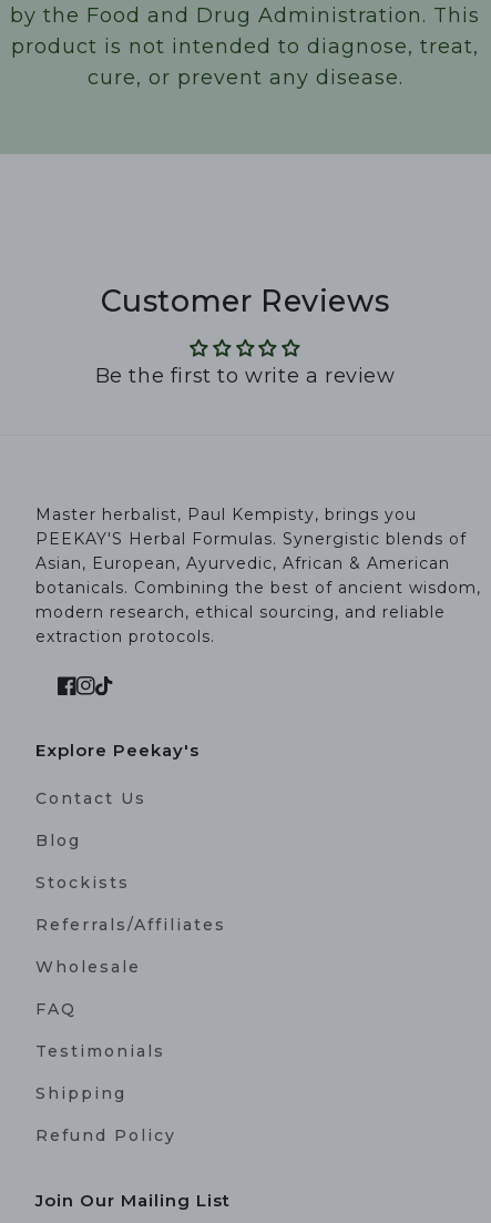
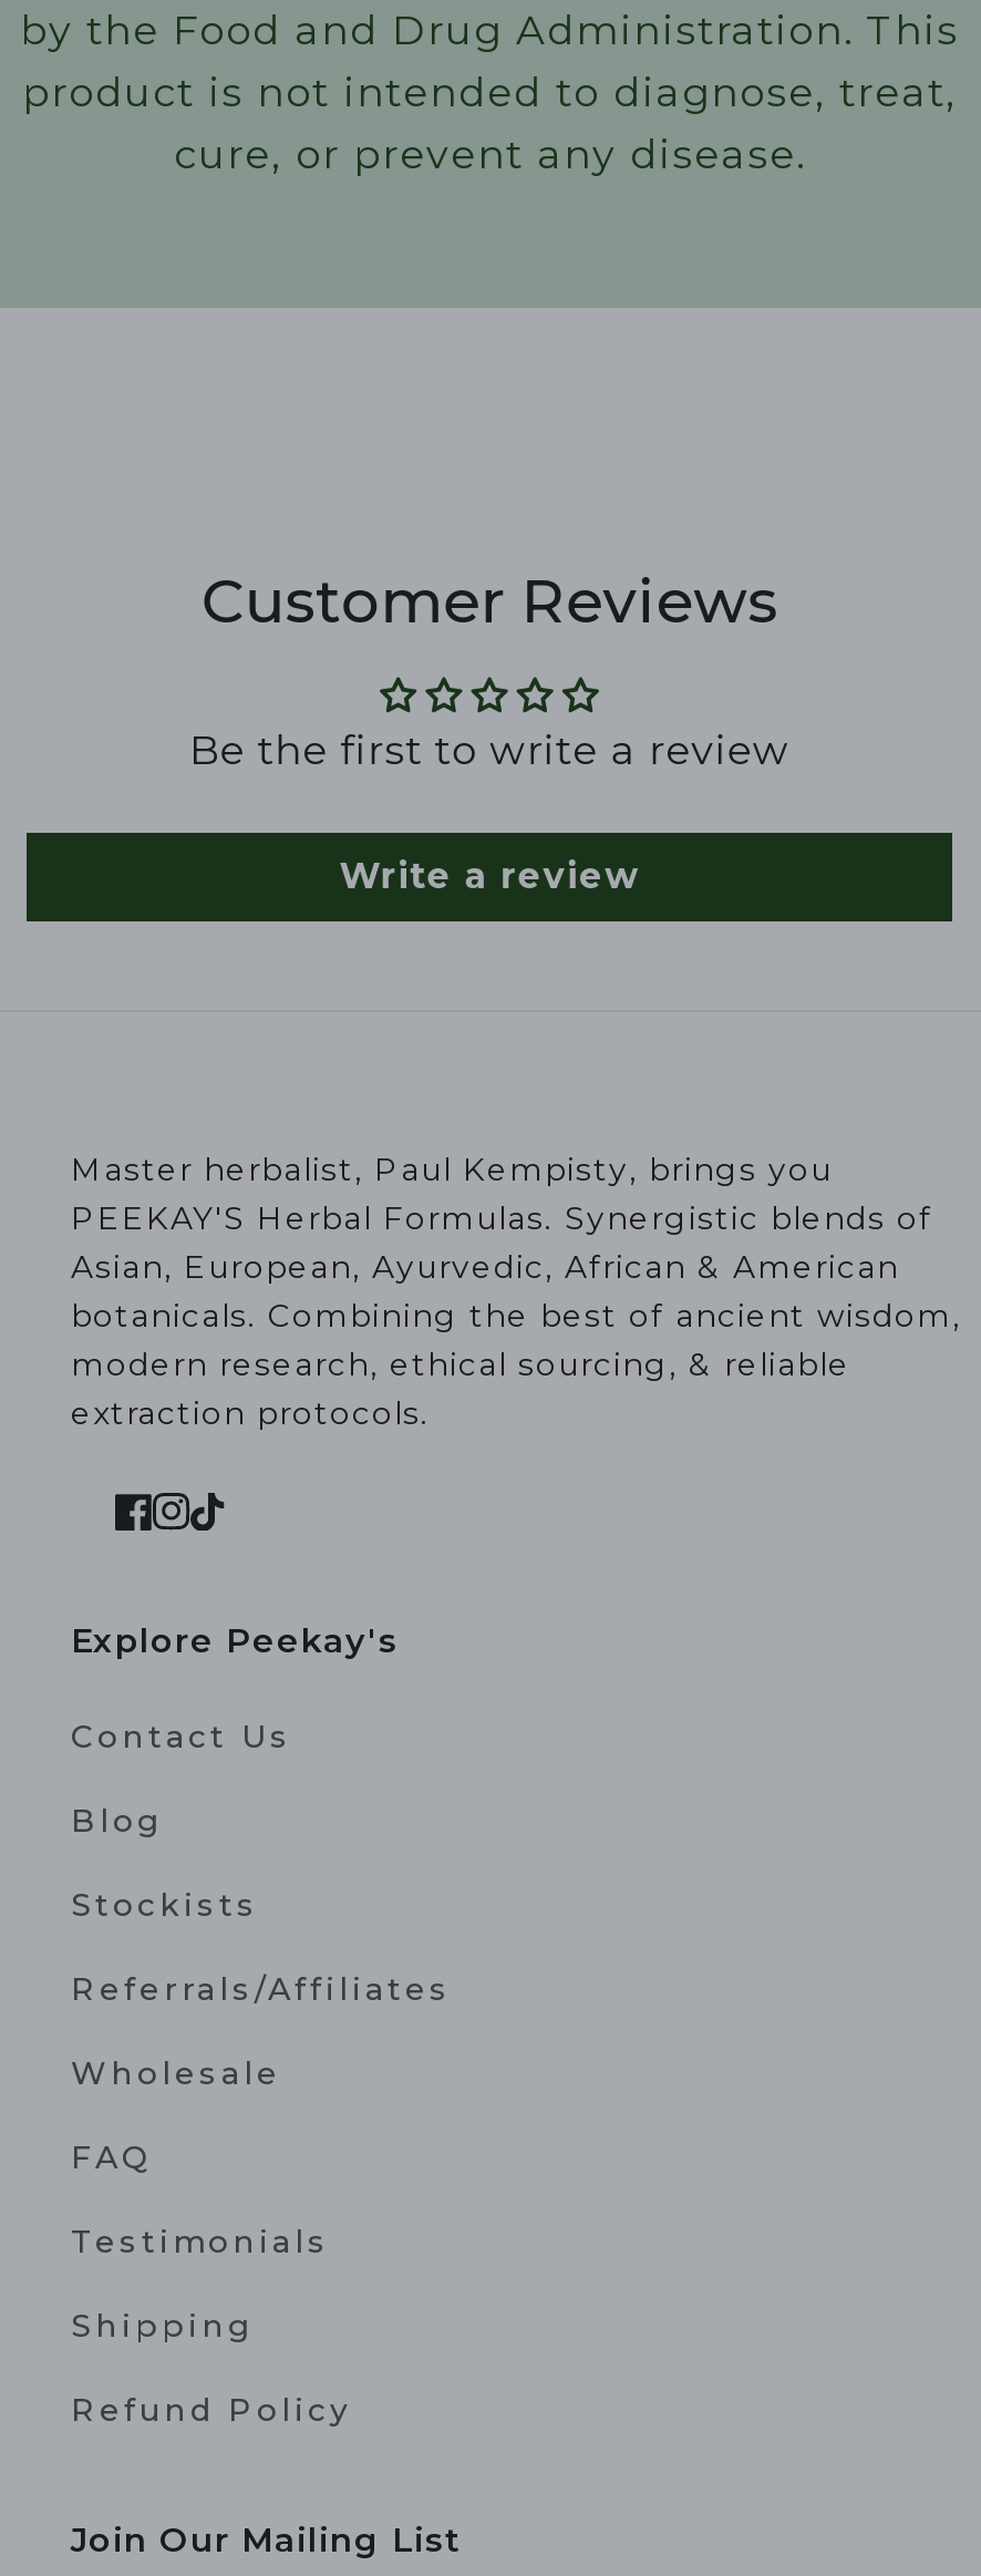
none -> [339,855,639,898] Write a review
[35,602,446,622] modern research, ethical sourcing, and reliable -> [71,1345,850,1385] modern research, ethical sourcing, & reliable

